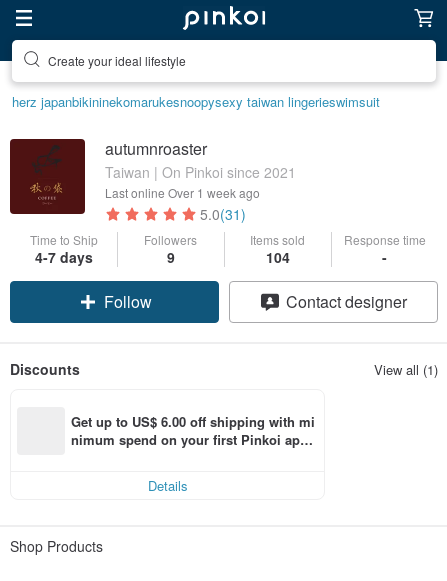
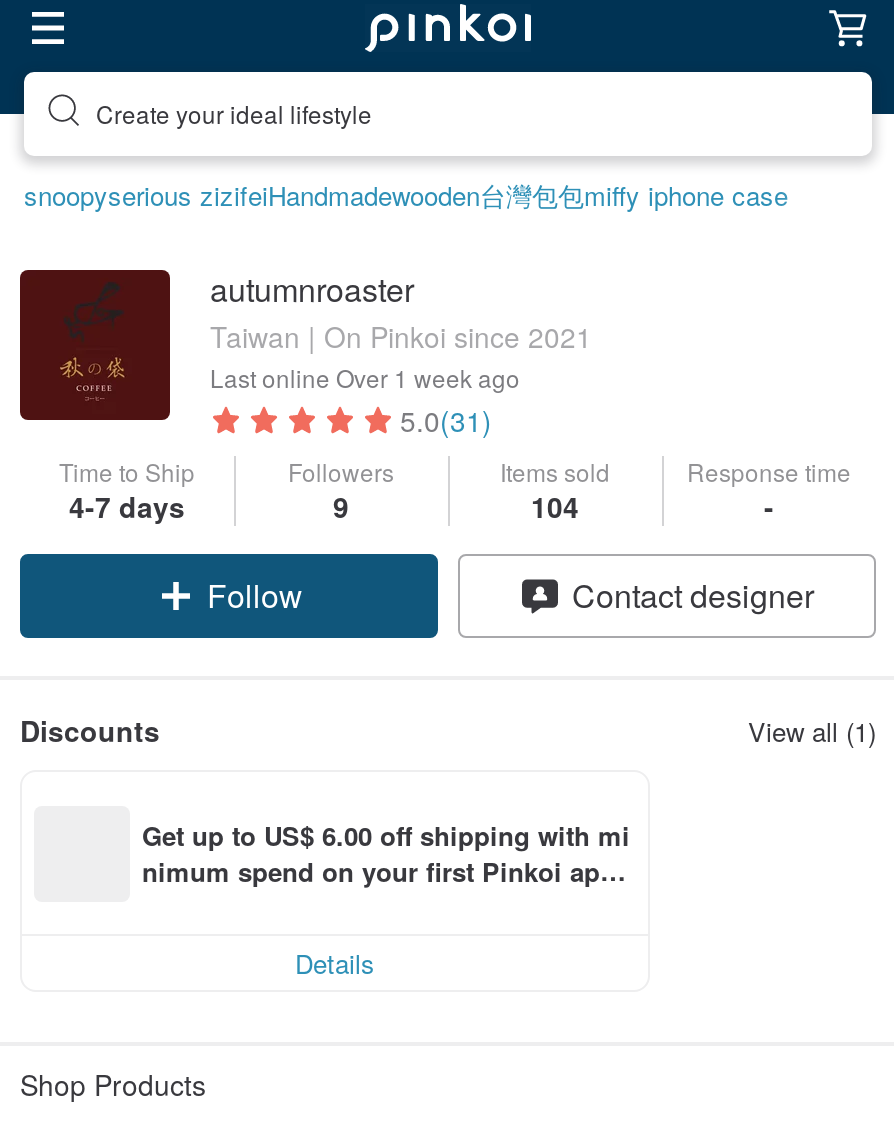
[12,92,380,111] herz japanbikininekomarukesnoopysexy taiwan lingerieswimsuit -> [24,176,788,214] snoopyserious zizifeiHandmadewooden台灣包包miffy iphone case

